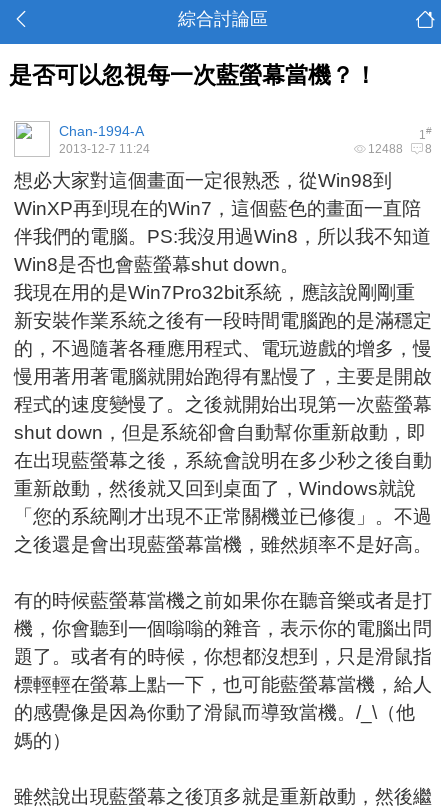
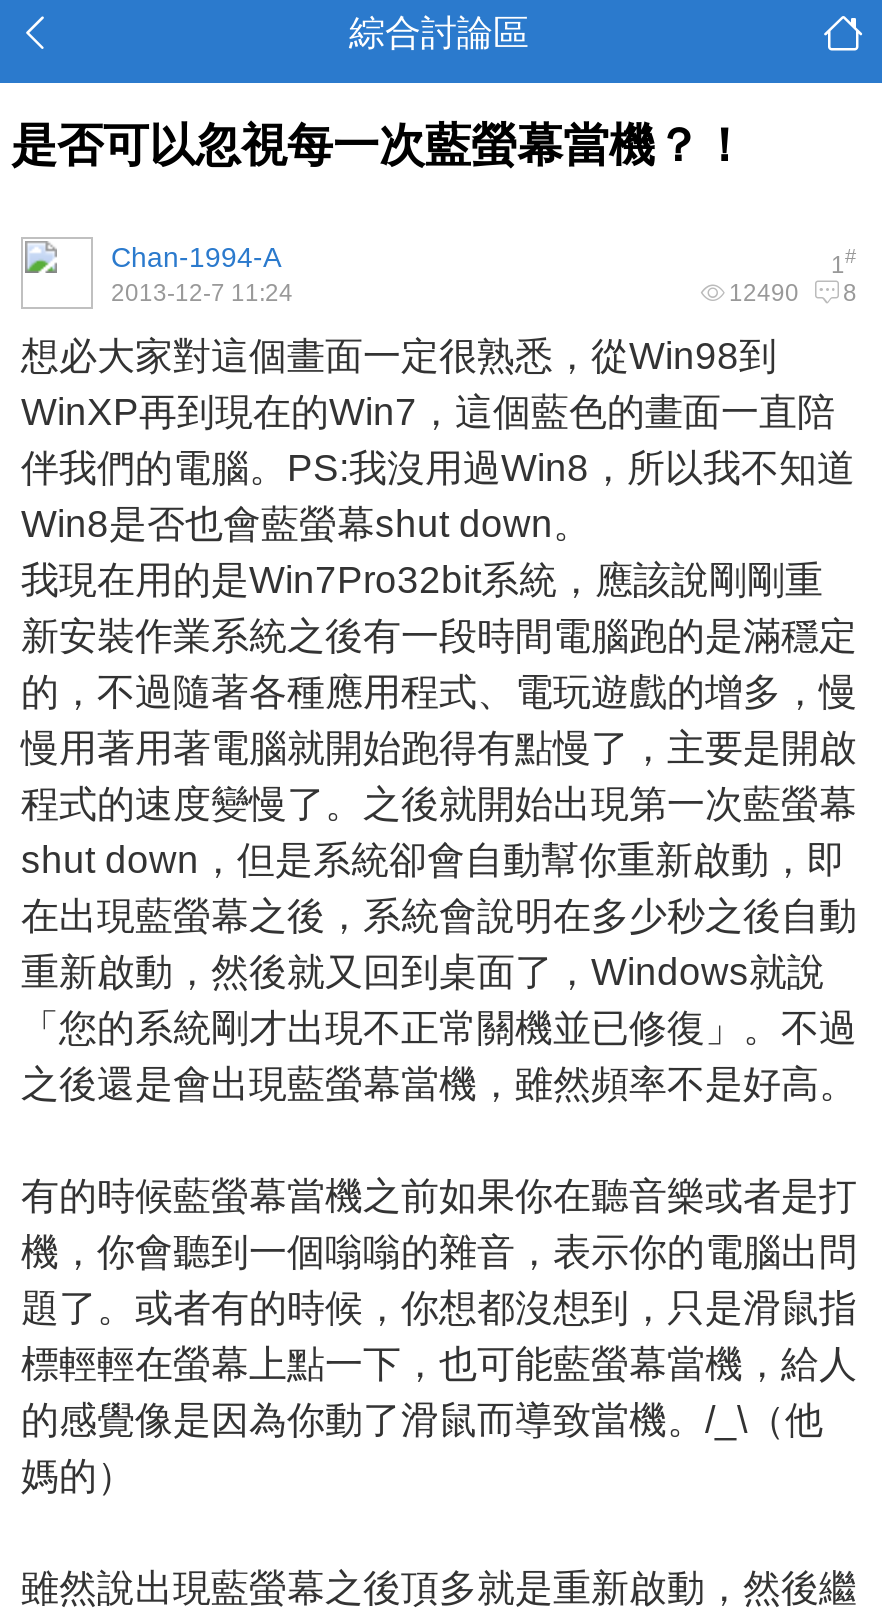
[368,142,432,156] 12488 8 -> [729,279,857,307] 12490 8

